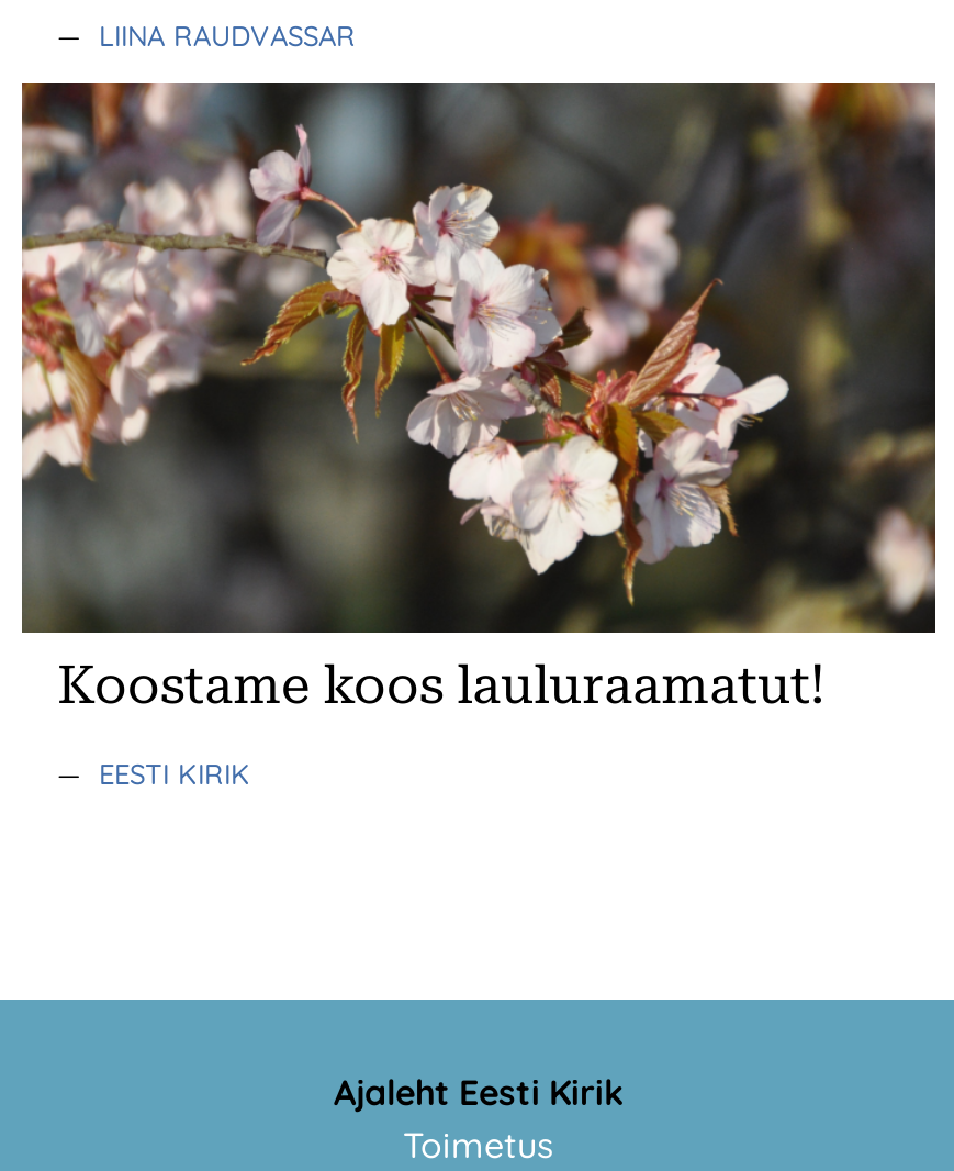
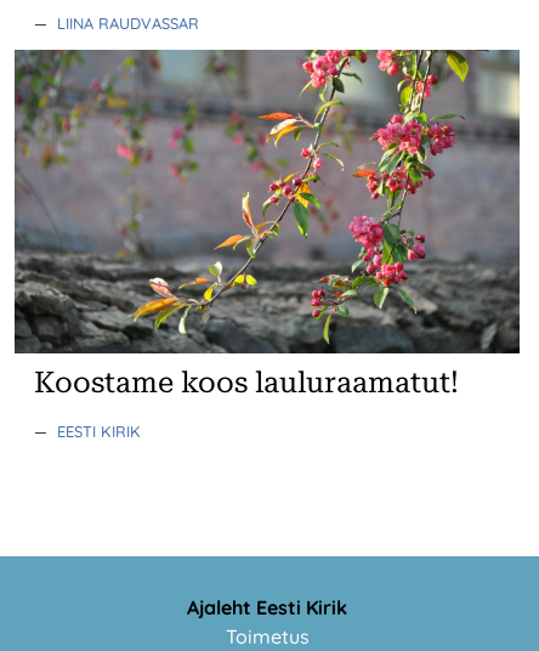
[22,81,938,635] [image] -> [13,49,521,355] [image]

